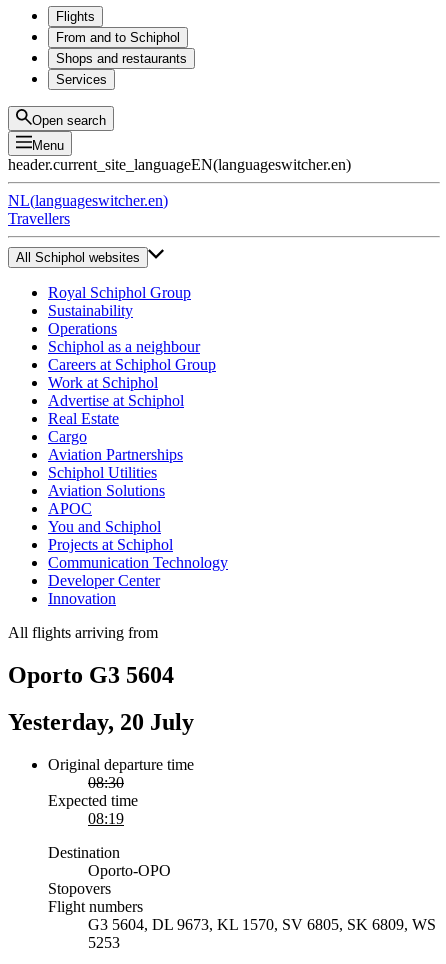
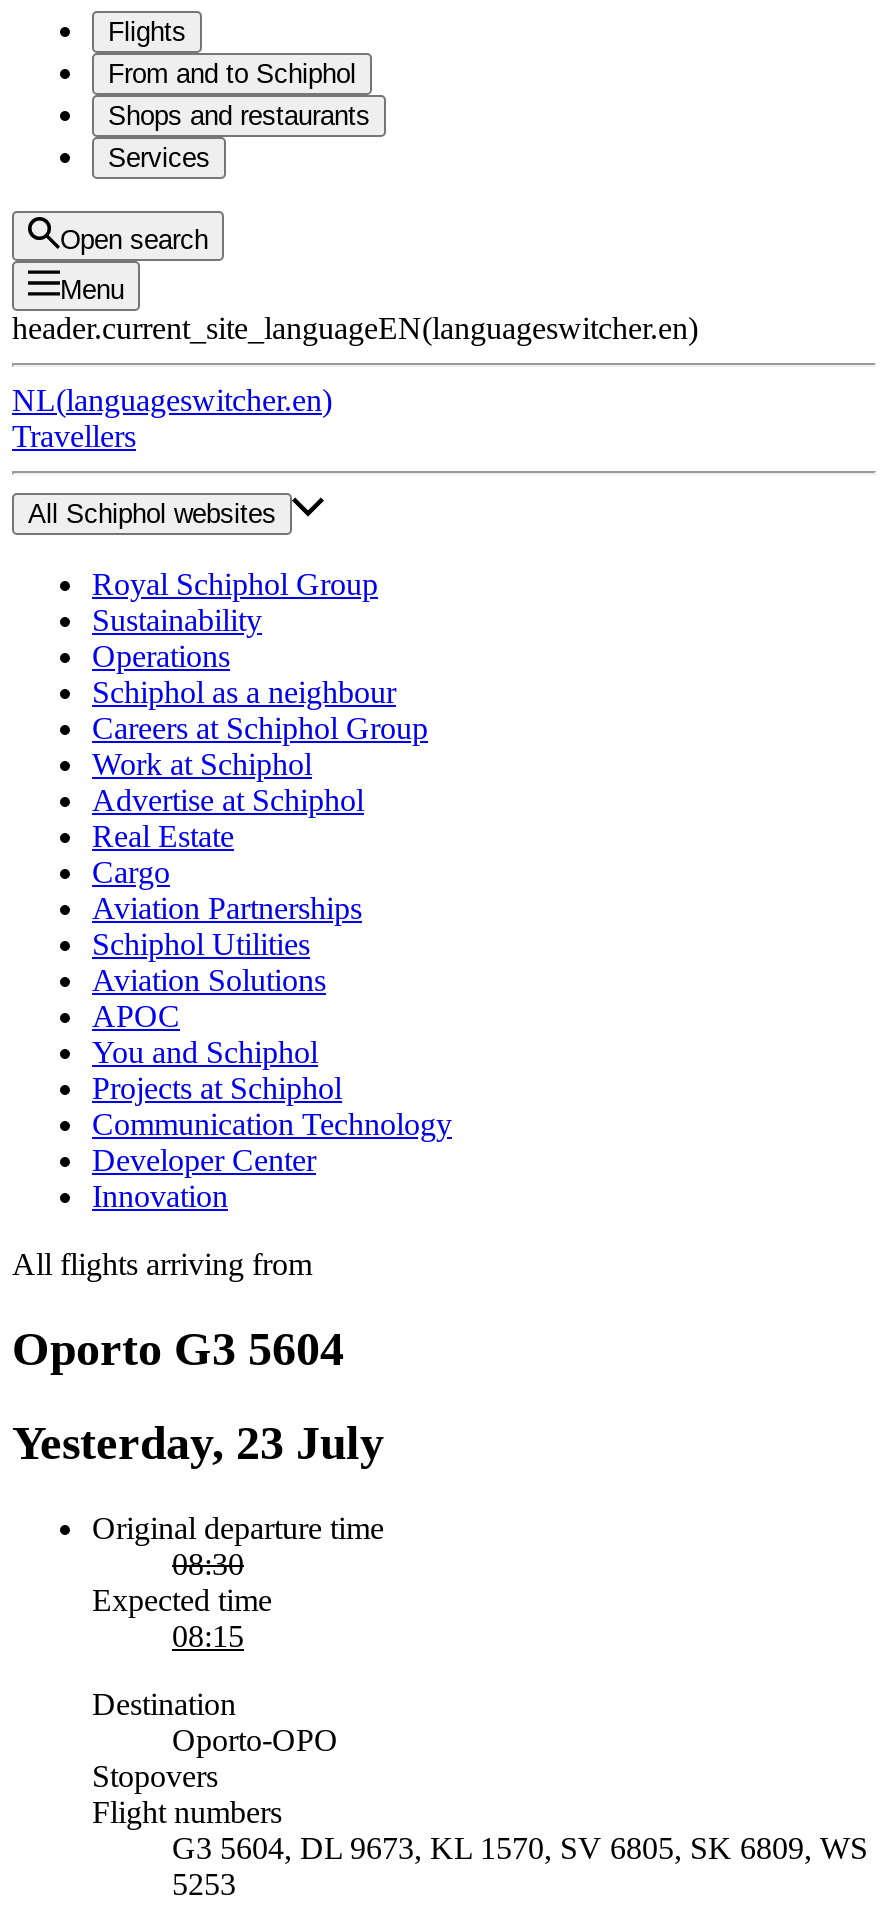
[8,709,194,735] Yesterday, 20 July -> [12,1417,384,1469] Yesterday, 23 July
[88,810,124,827] 08:19 -> [172,1618,244,1652] 08:15

